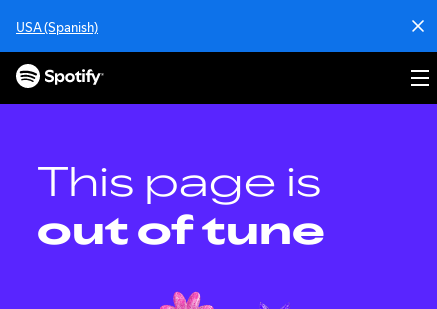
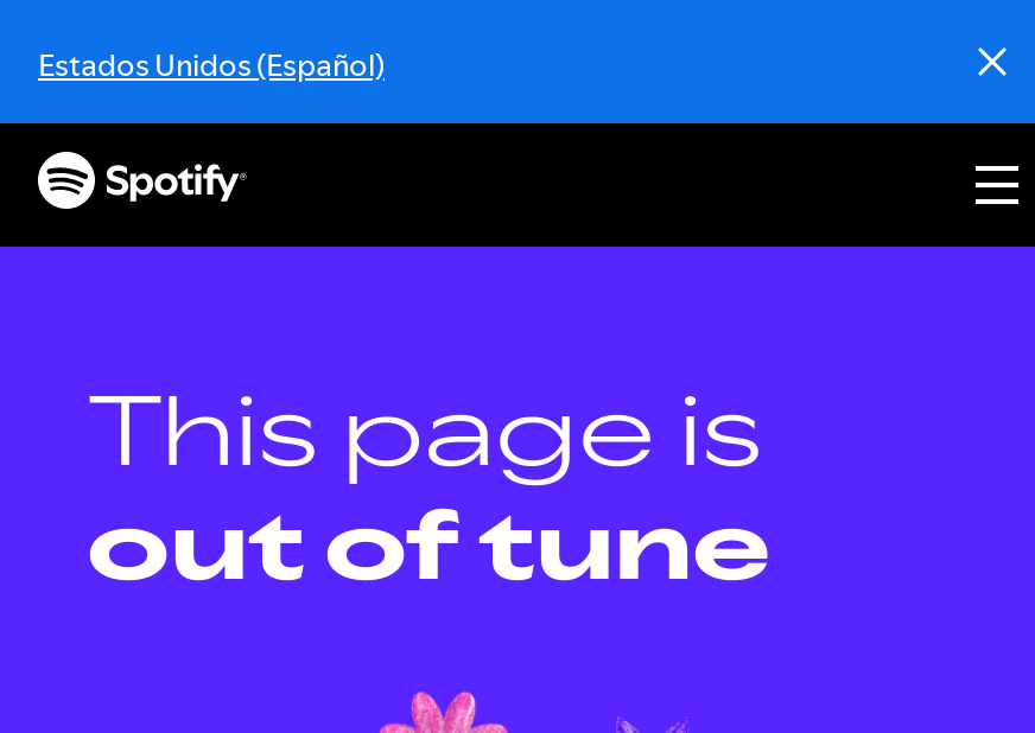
[16,18,98,36] USA (Spanish) -> [38,43,385,85] Estados Unidos (Español)

